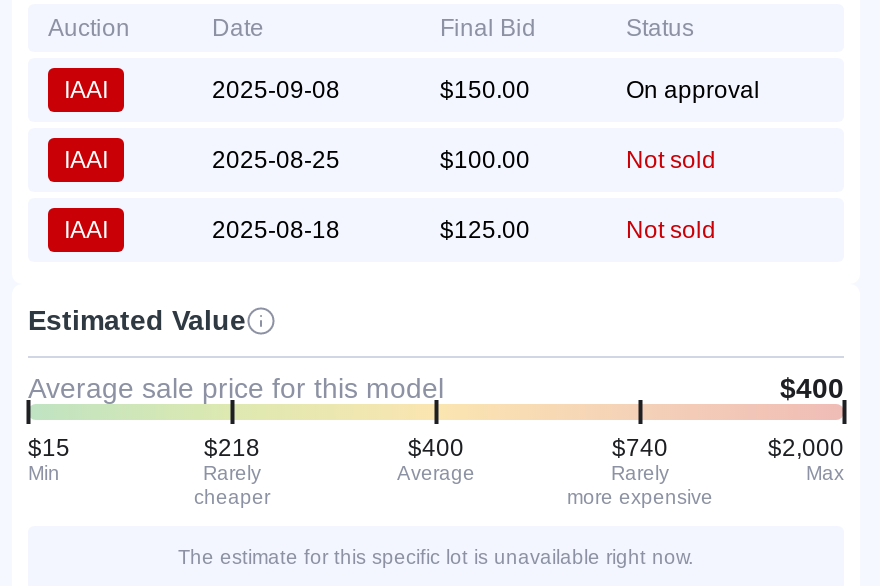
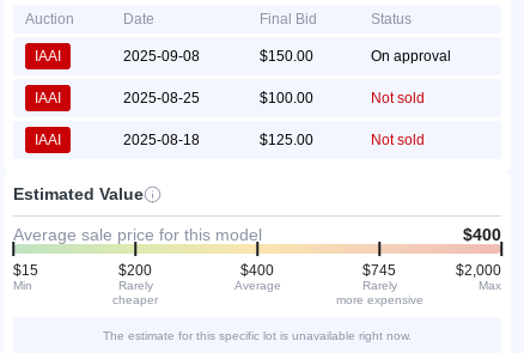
[204,434,260,462] $218 -> [118,262,152,279] $200
[612,434,668,462] $740 -> [362,262,396,279] $745

